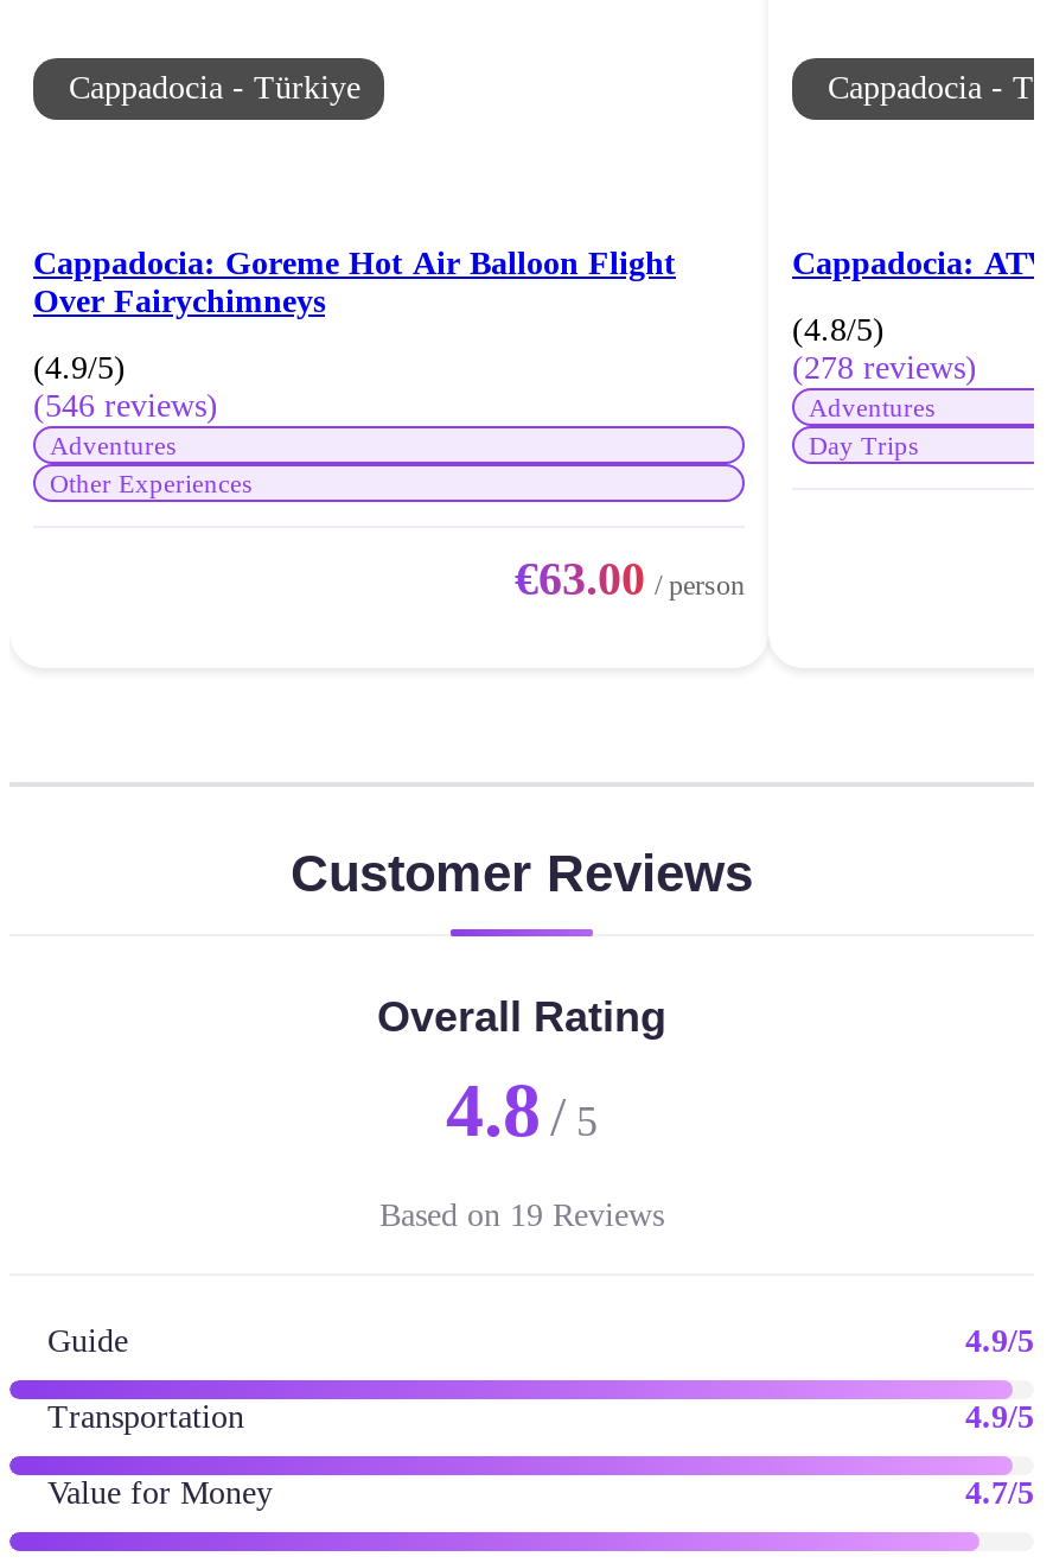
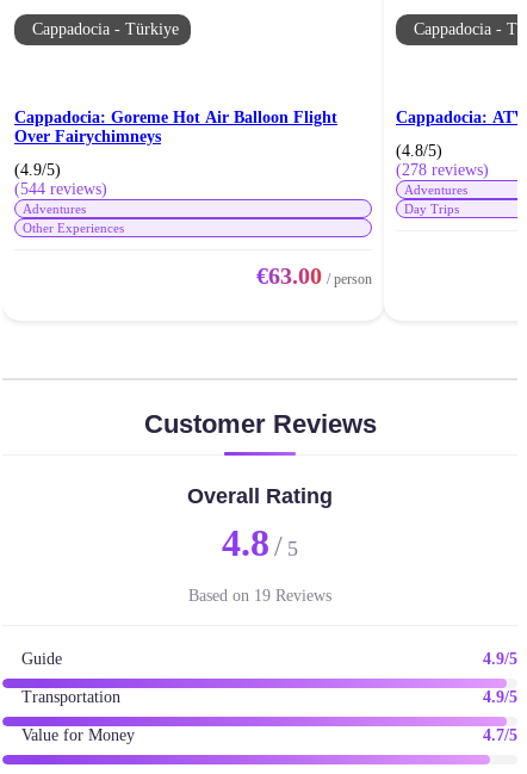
[33,388,218,424] (546 reviews) -> [14,180,107,198] (544 reviews)

